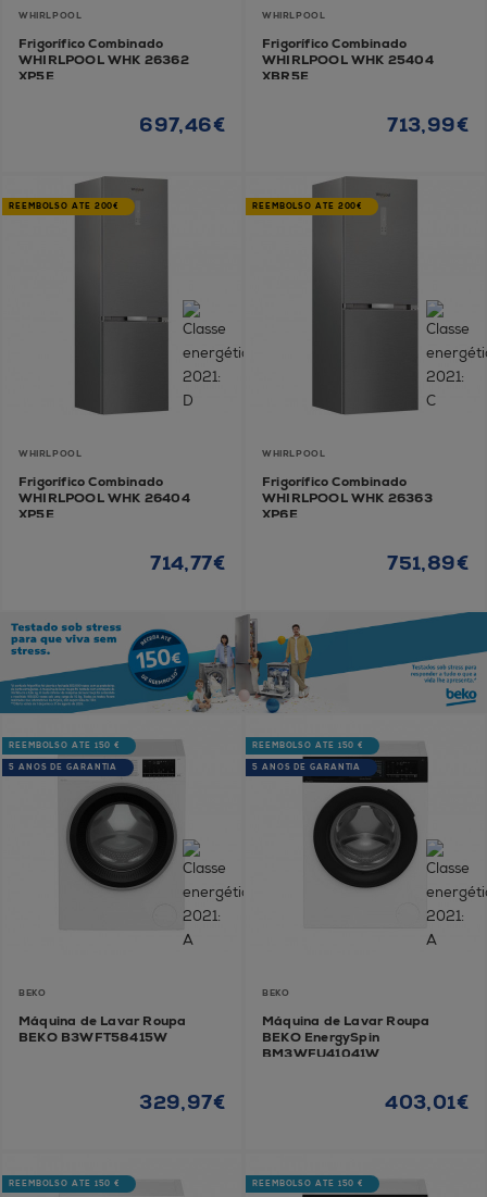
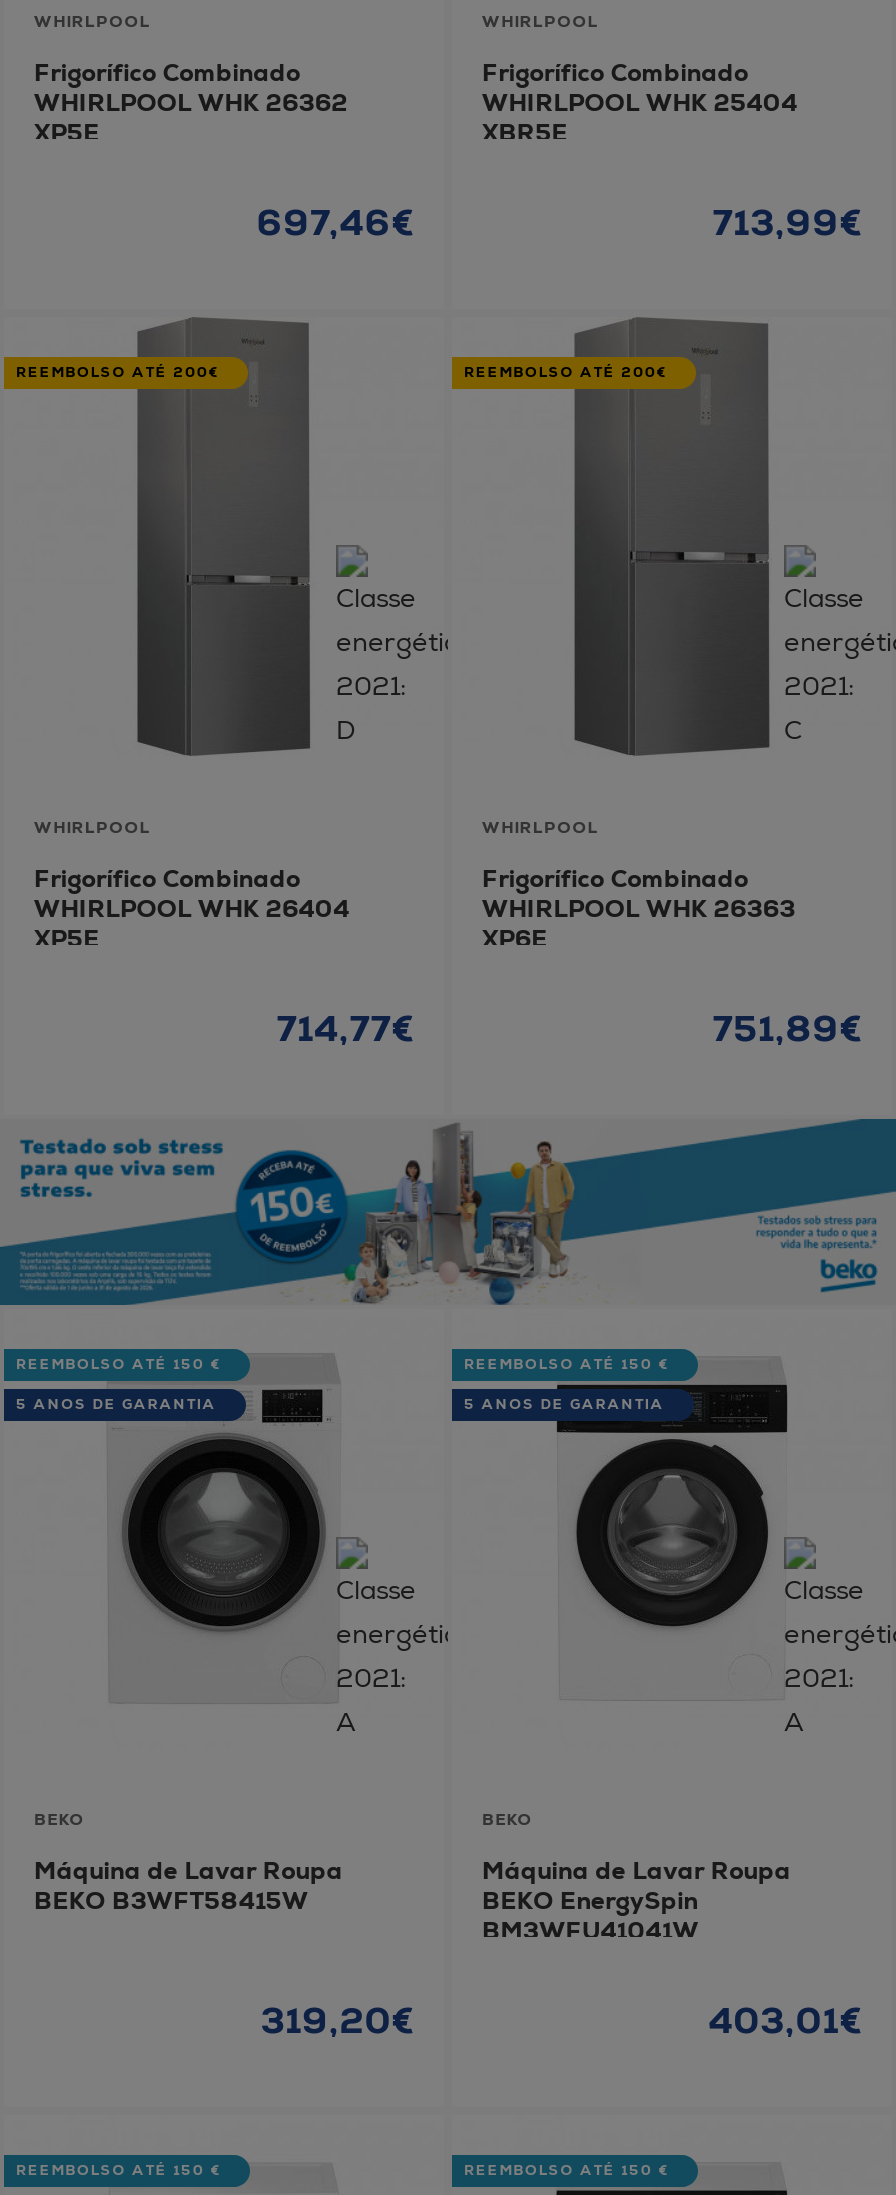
[139,1092,225,1115] 329,97€ -> [260,2001,414,2043] 319,20€

